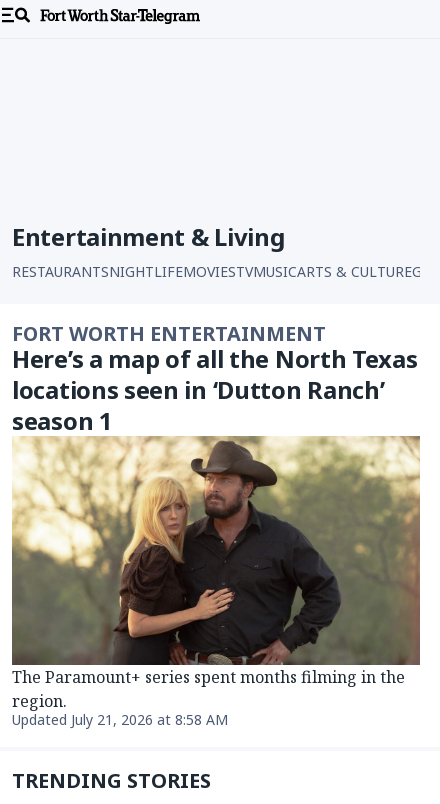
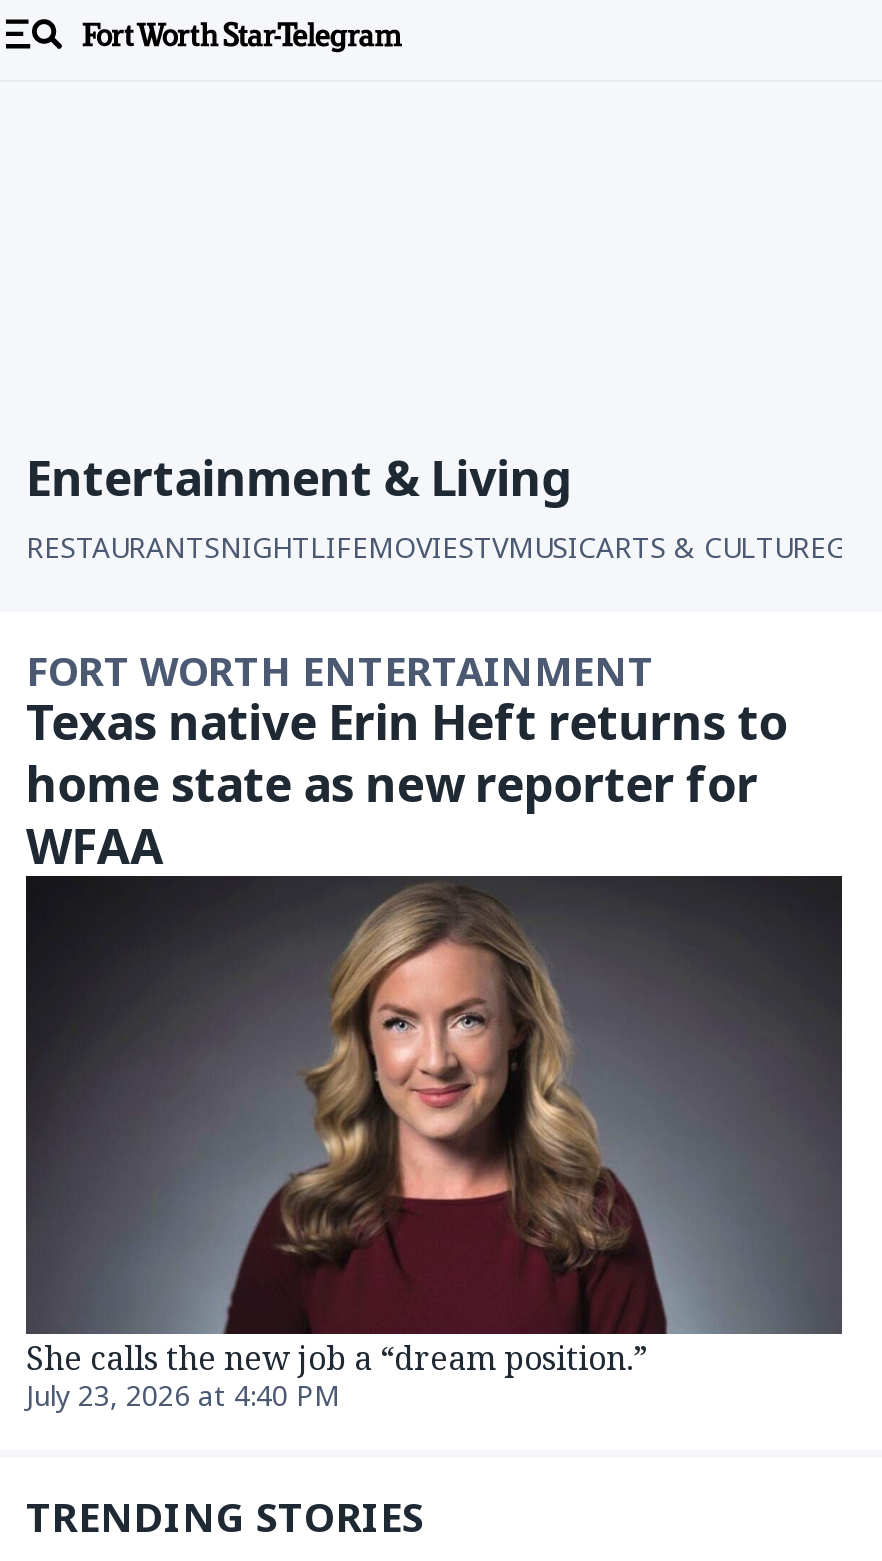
[11,342,421,659] [image] | Here’s a map of all the North Texas | locations seen in ‘Dutton Ranch’ | season 1 -> [24,688,844,1274] [image] | Texas native Erin Heft returns to | home state as new reporter for | WFAA
[12,666,405,729] The Paramount+ series spent months filming in the | region. | Updated July 21, 2026 at 8:58 AM -> [26,1336,648,1414] She calls the new job a “dream position.” | July 23, 2026 at 4:40 PM

